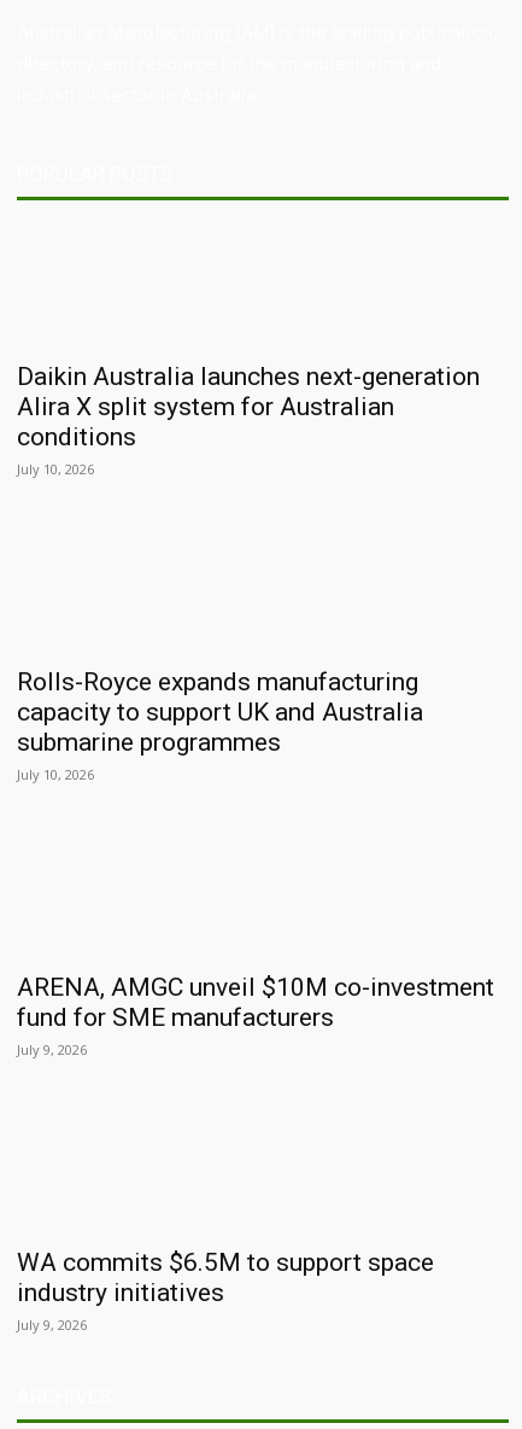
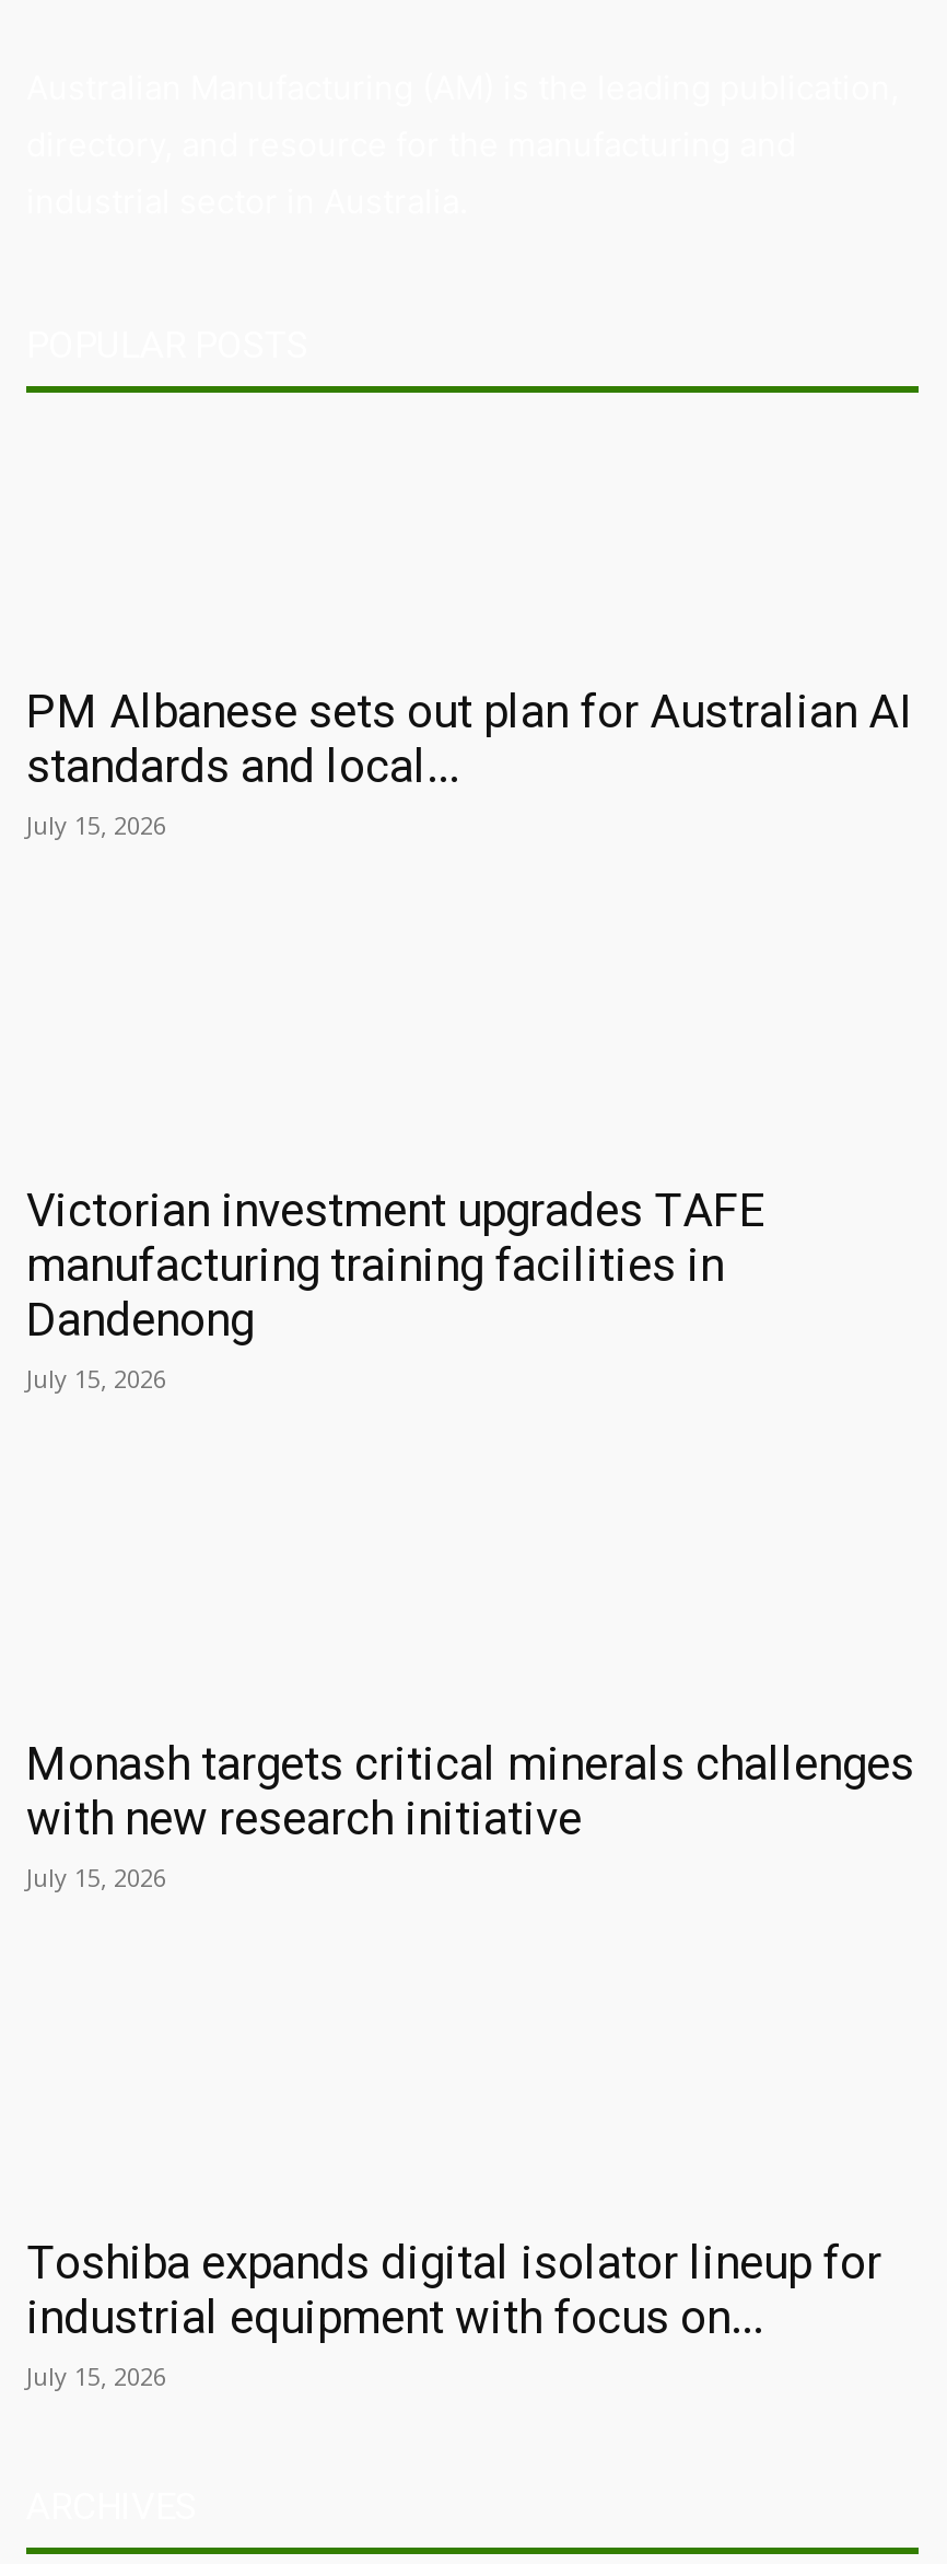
[17,362,480,478] Daikin Australia launches next-generation | Alira X split system for Australian | conditions | July 10, 2026 -> [26,686,912,841] PM Albanese sets out plan for Australian AI | standards and local... | July 15, 2026
[17,667,423,783] Rolls-Royce expands manufacturing | capacity to support UK and Australia | submarine programmes | July 10, 2026 -> [26,1185,765,1395] Victorian investment upgrades TAFE | manufacturing training facilities in | Dandenong | July 15, 2026
[17,973,494,1058] ARENA, AMGC unveil $10M co-investment | fund for SME manufacturers | July 9, 2026 -> [26,1738,914,1893] Monash targets critical minerals challenges | with new research initiative | July 15, 2026
[17,1248,434,1334] WA commits $6.5M to support space | industry initiatives | July 9, 2026 -> [26,2237,881,2392] Toshiba expands digital isolator lineup for | industrial equipment with focus on... | July 15, 2026

